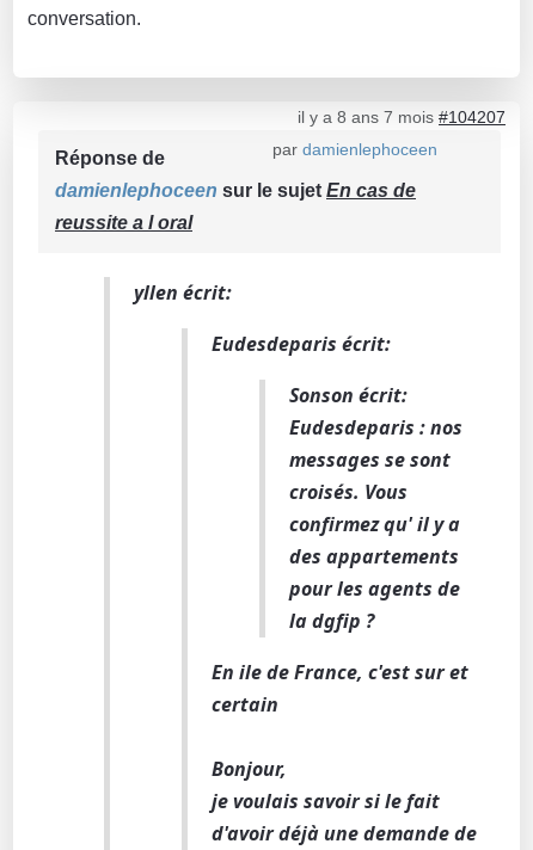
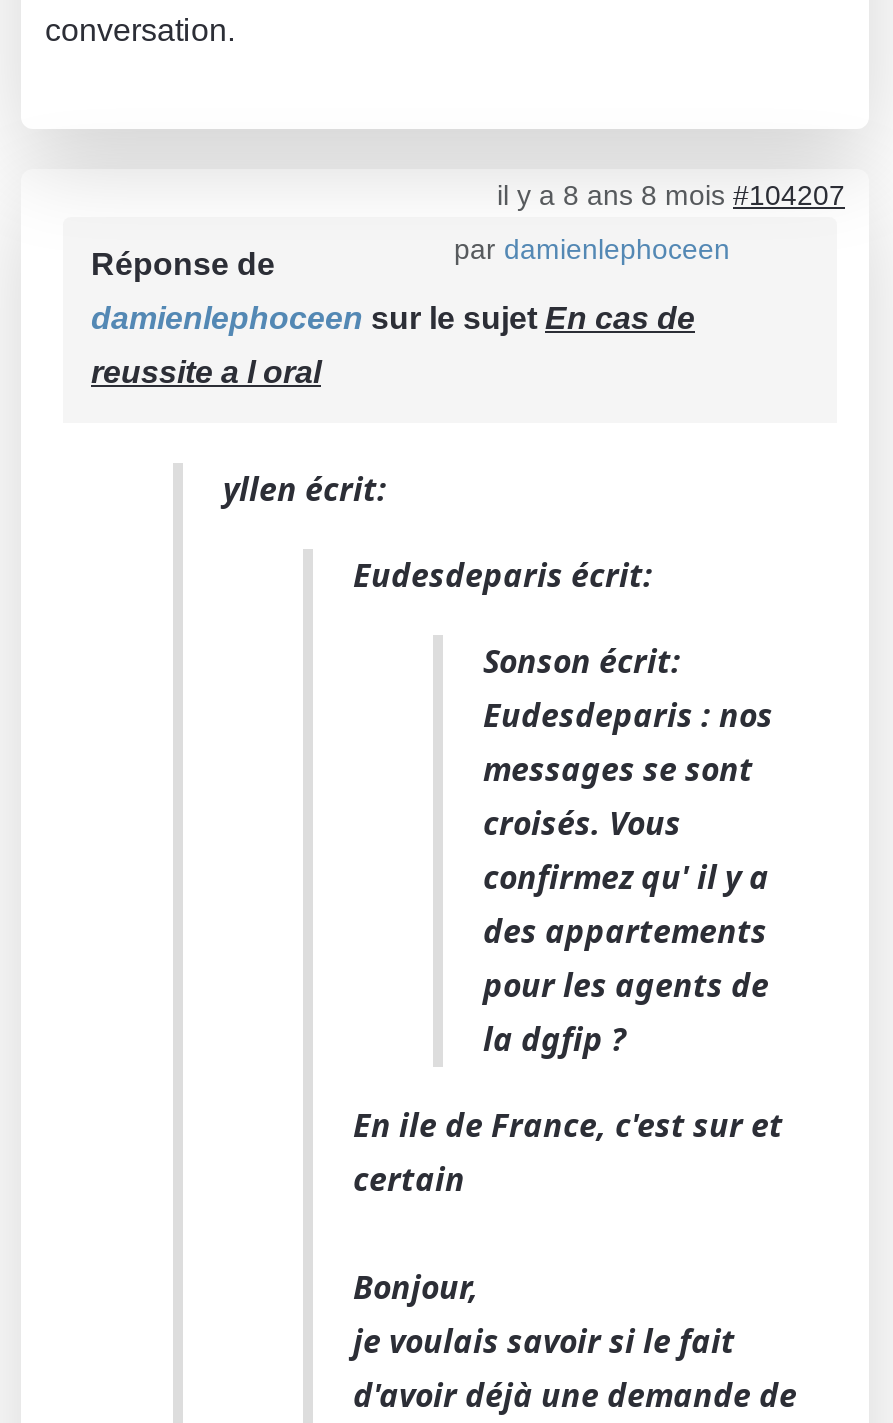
[298,107,506,126] il y a 8 ans 7 mois #104207 -> [497,178,845,210] il y a 8 ans 8 mois #104207

